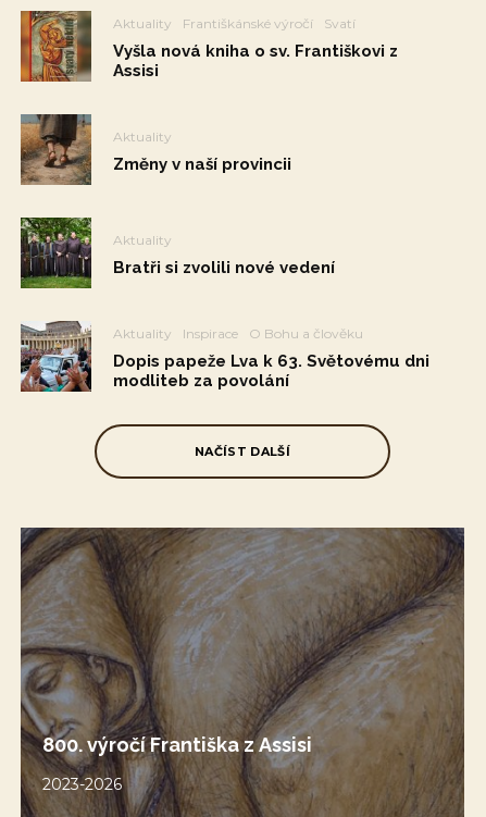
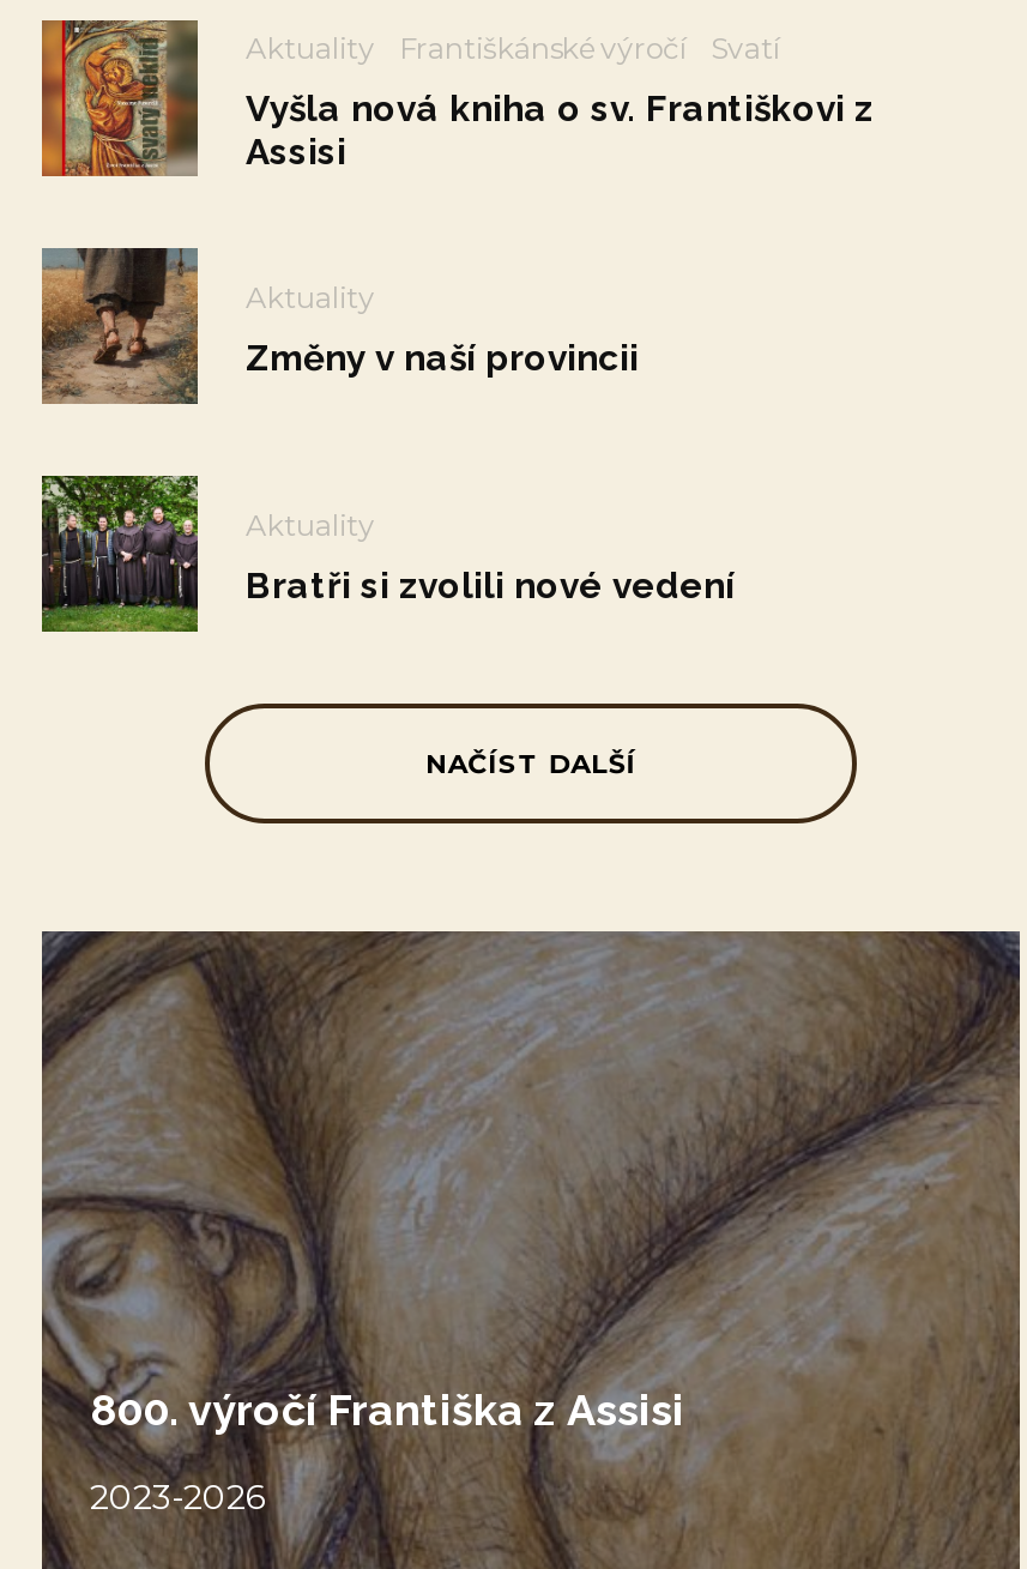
[20,321,429,393] [image] | Aktuality | Inspirace | O Bohu a člověku | Dopis papeže Lva k 63. Světovému dni | modliteb za povolání -> none

